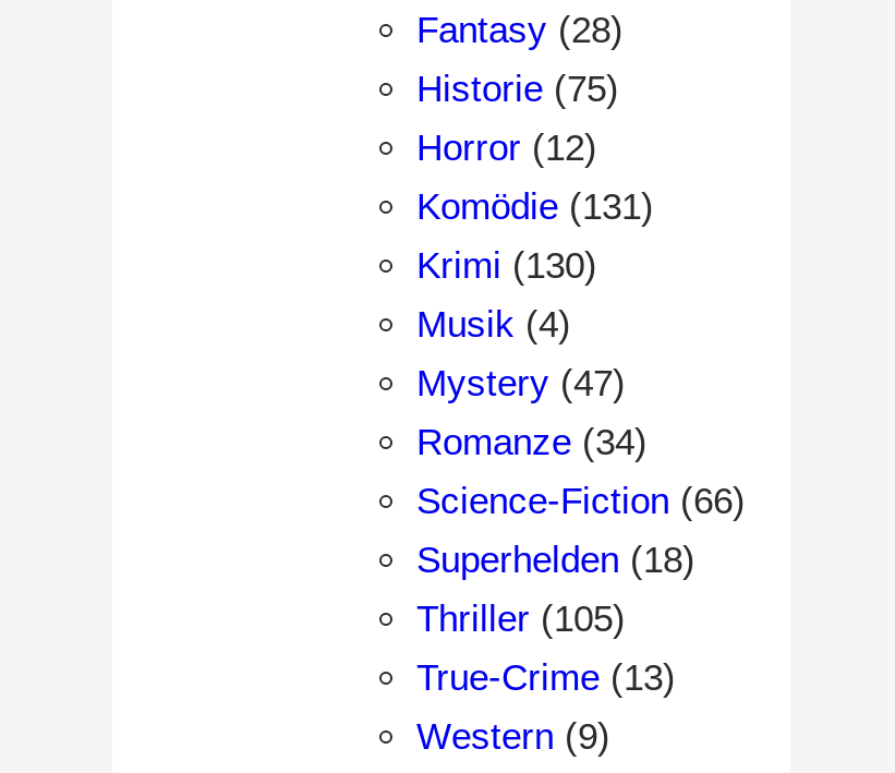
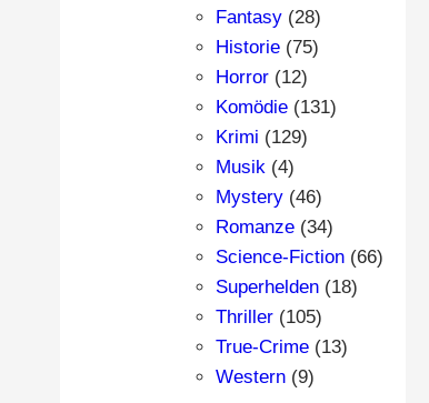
[416,246,597,287] Krimi (130) -> [215,127,307,148] Krimi (129)
[416,363,626,405] Mystery (47) -> [215,187,322,208] Mystery (46)

